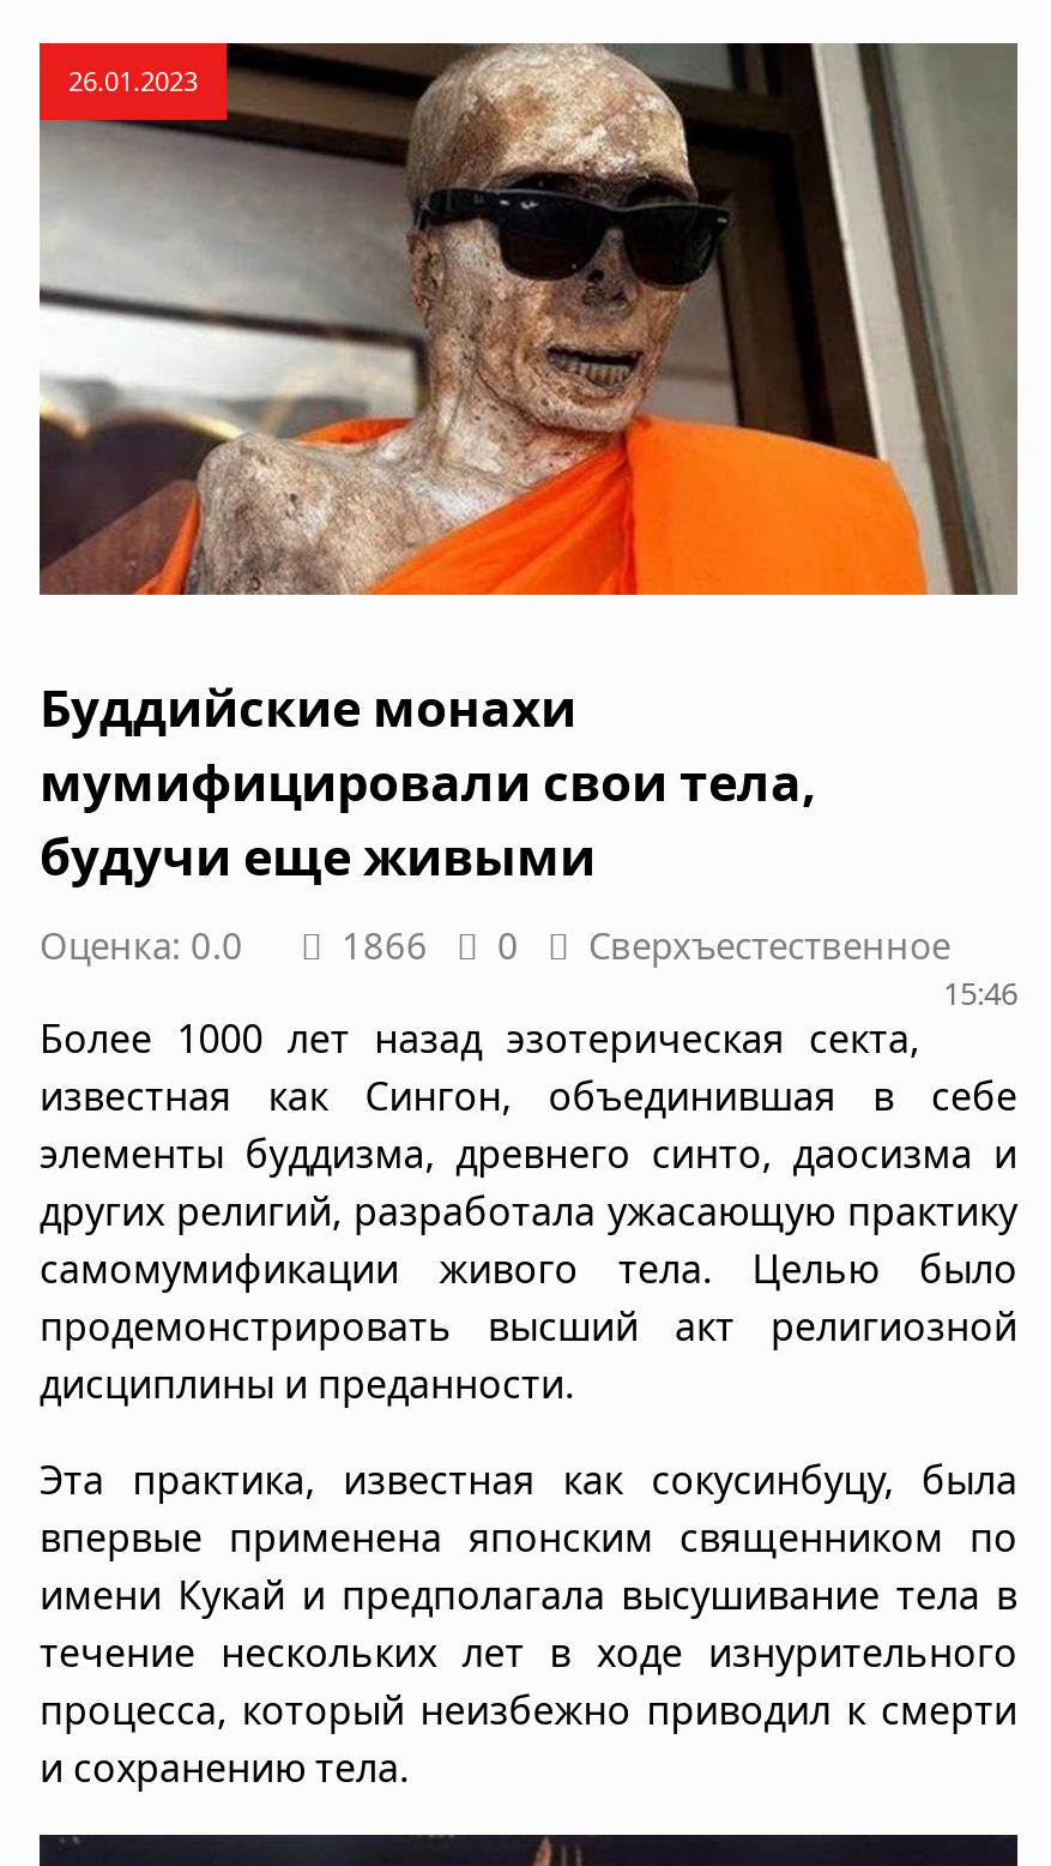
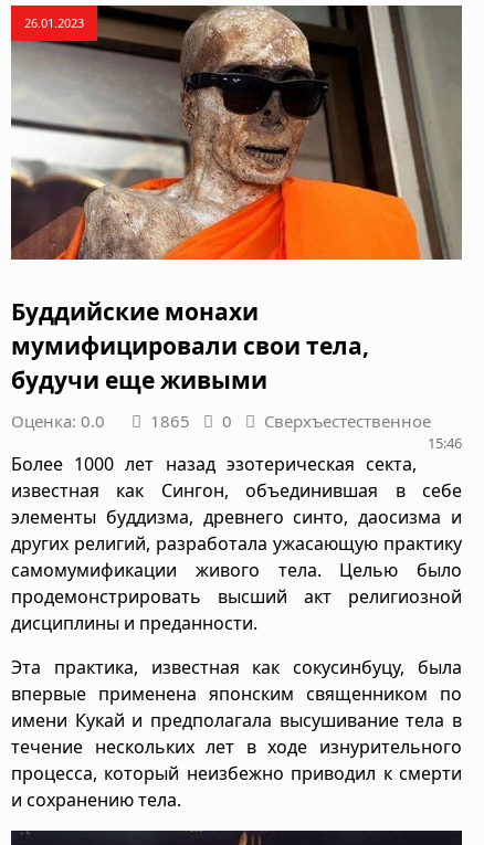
[40,921,950,969] Оценка: 0.0 1866 0 Сверхъестественное -> [11,410,431,432] Оценка: 0.0 1865 0 Сверхъестественное

